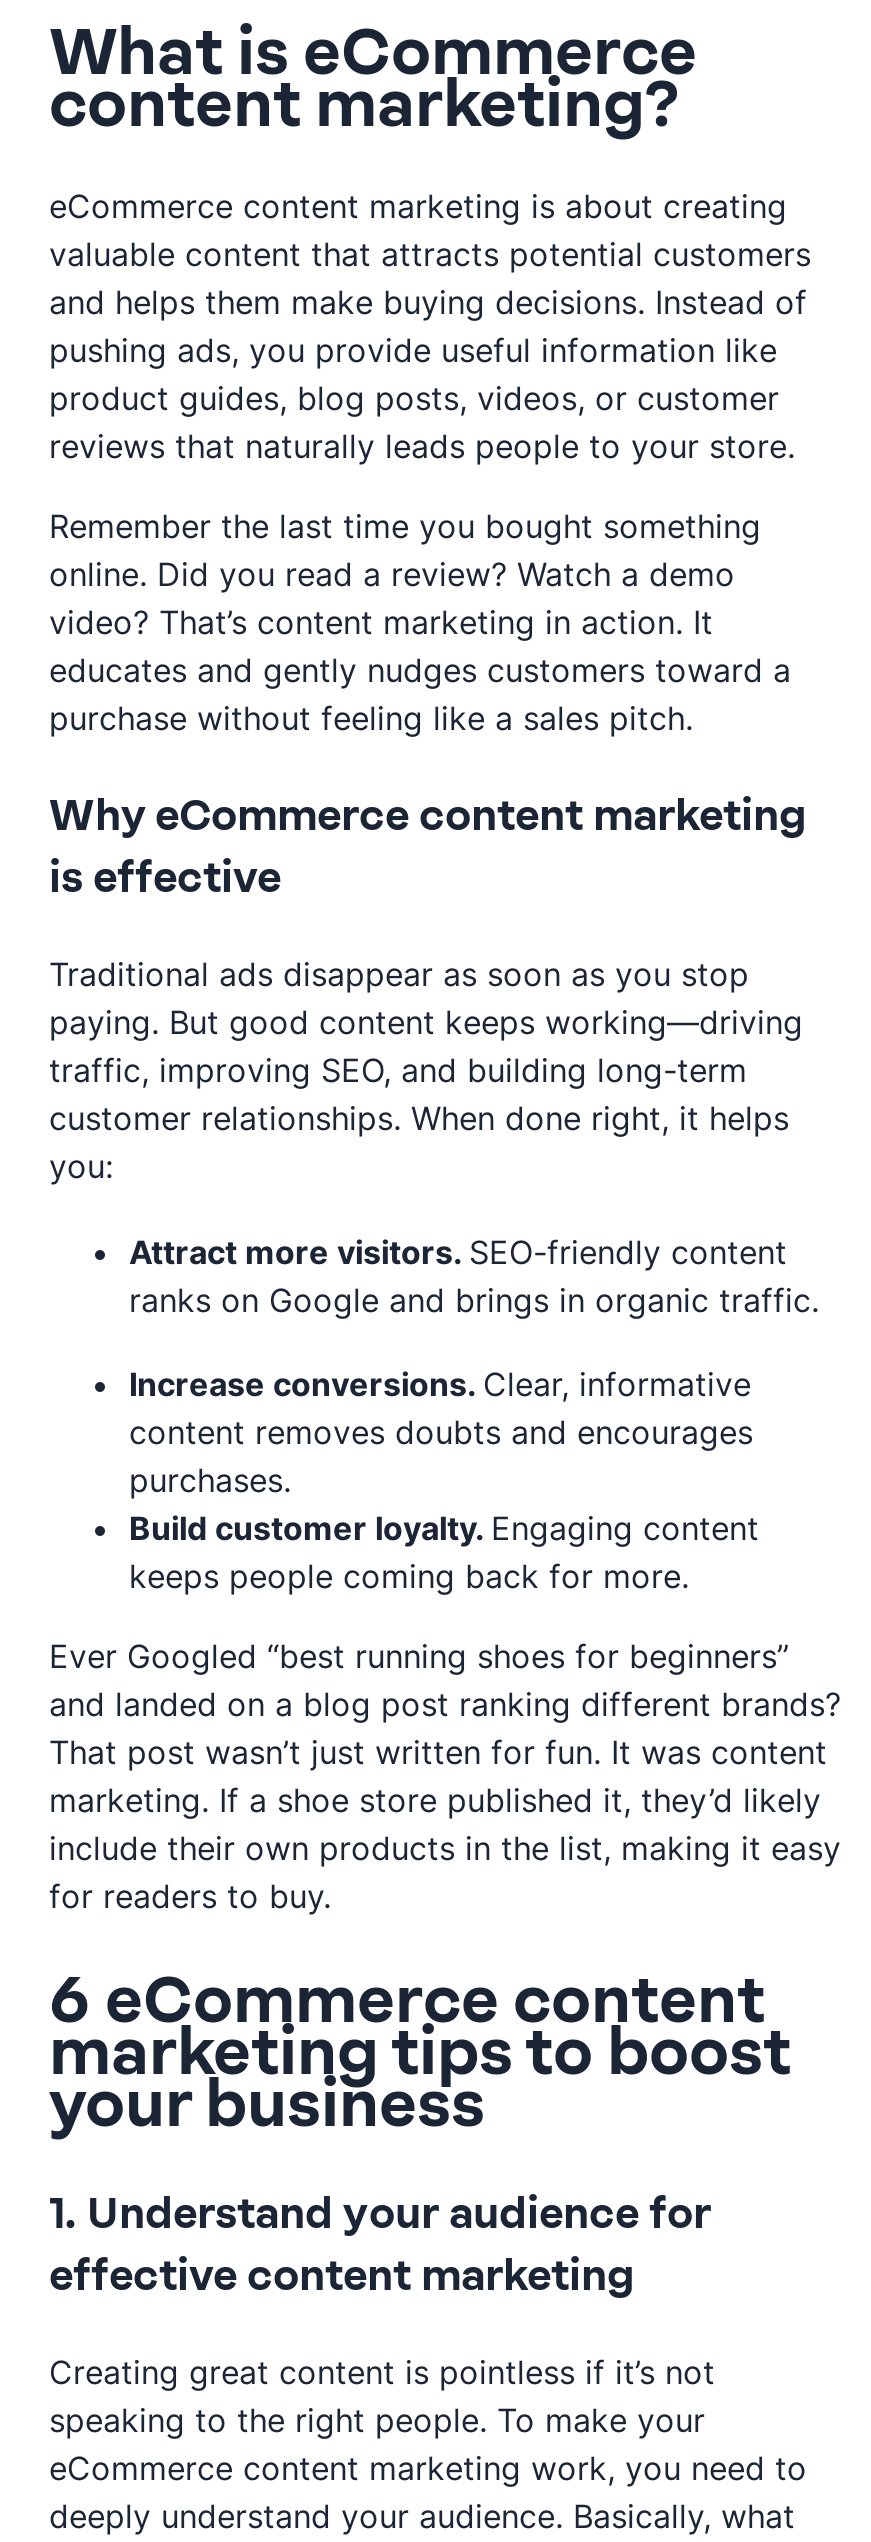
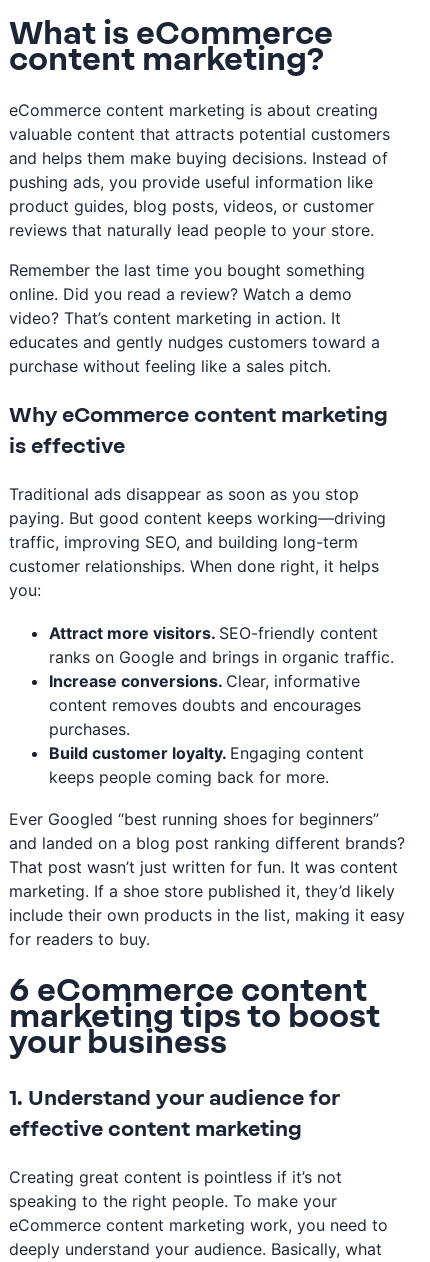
[49,426,805,466] reviews that naturally leads people to your store. -> [9,220,379,240] reviews that naturally lead people to your store.

